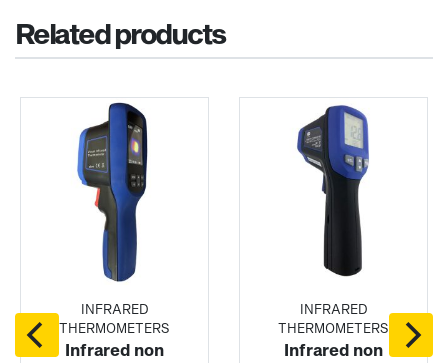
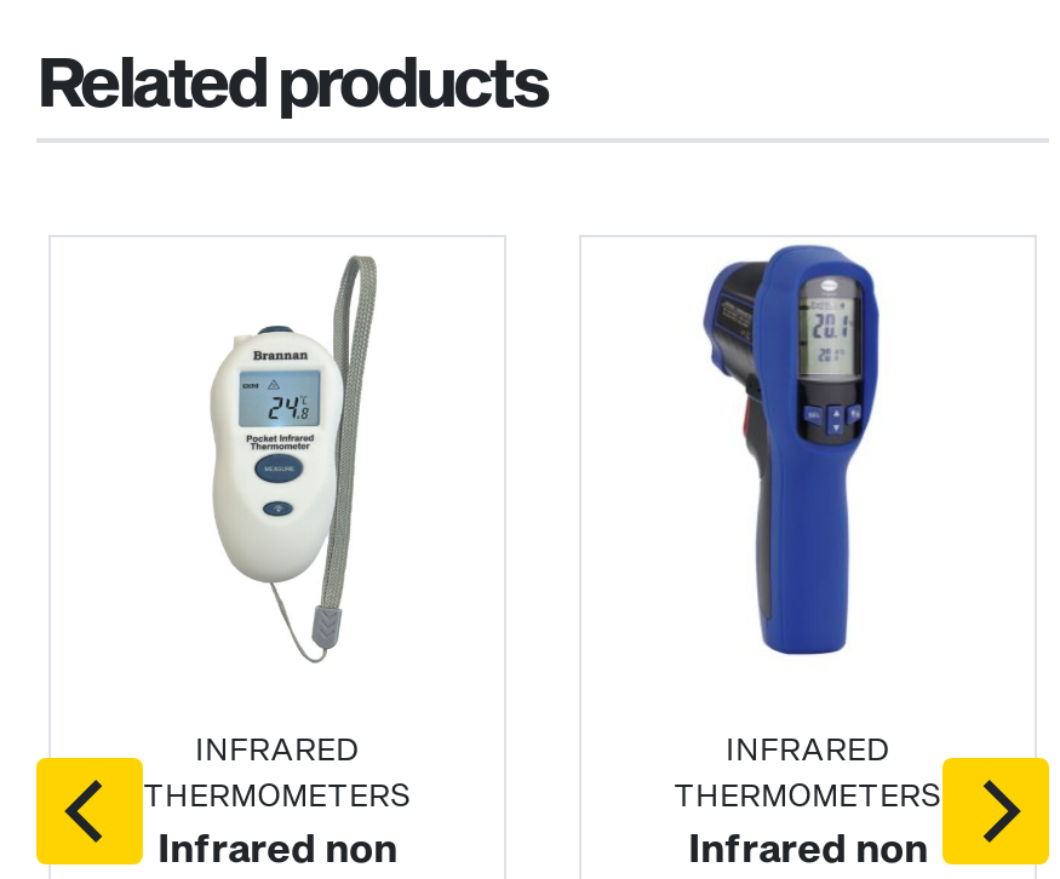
[76,102,155,283] [image] -> [187,249,378,683] [image]
[290,101,370,277] [image] -> [700,242,894,668] [image]

